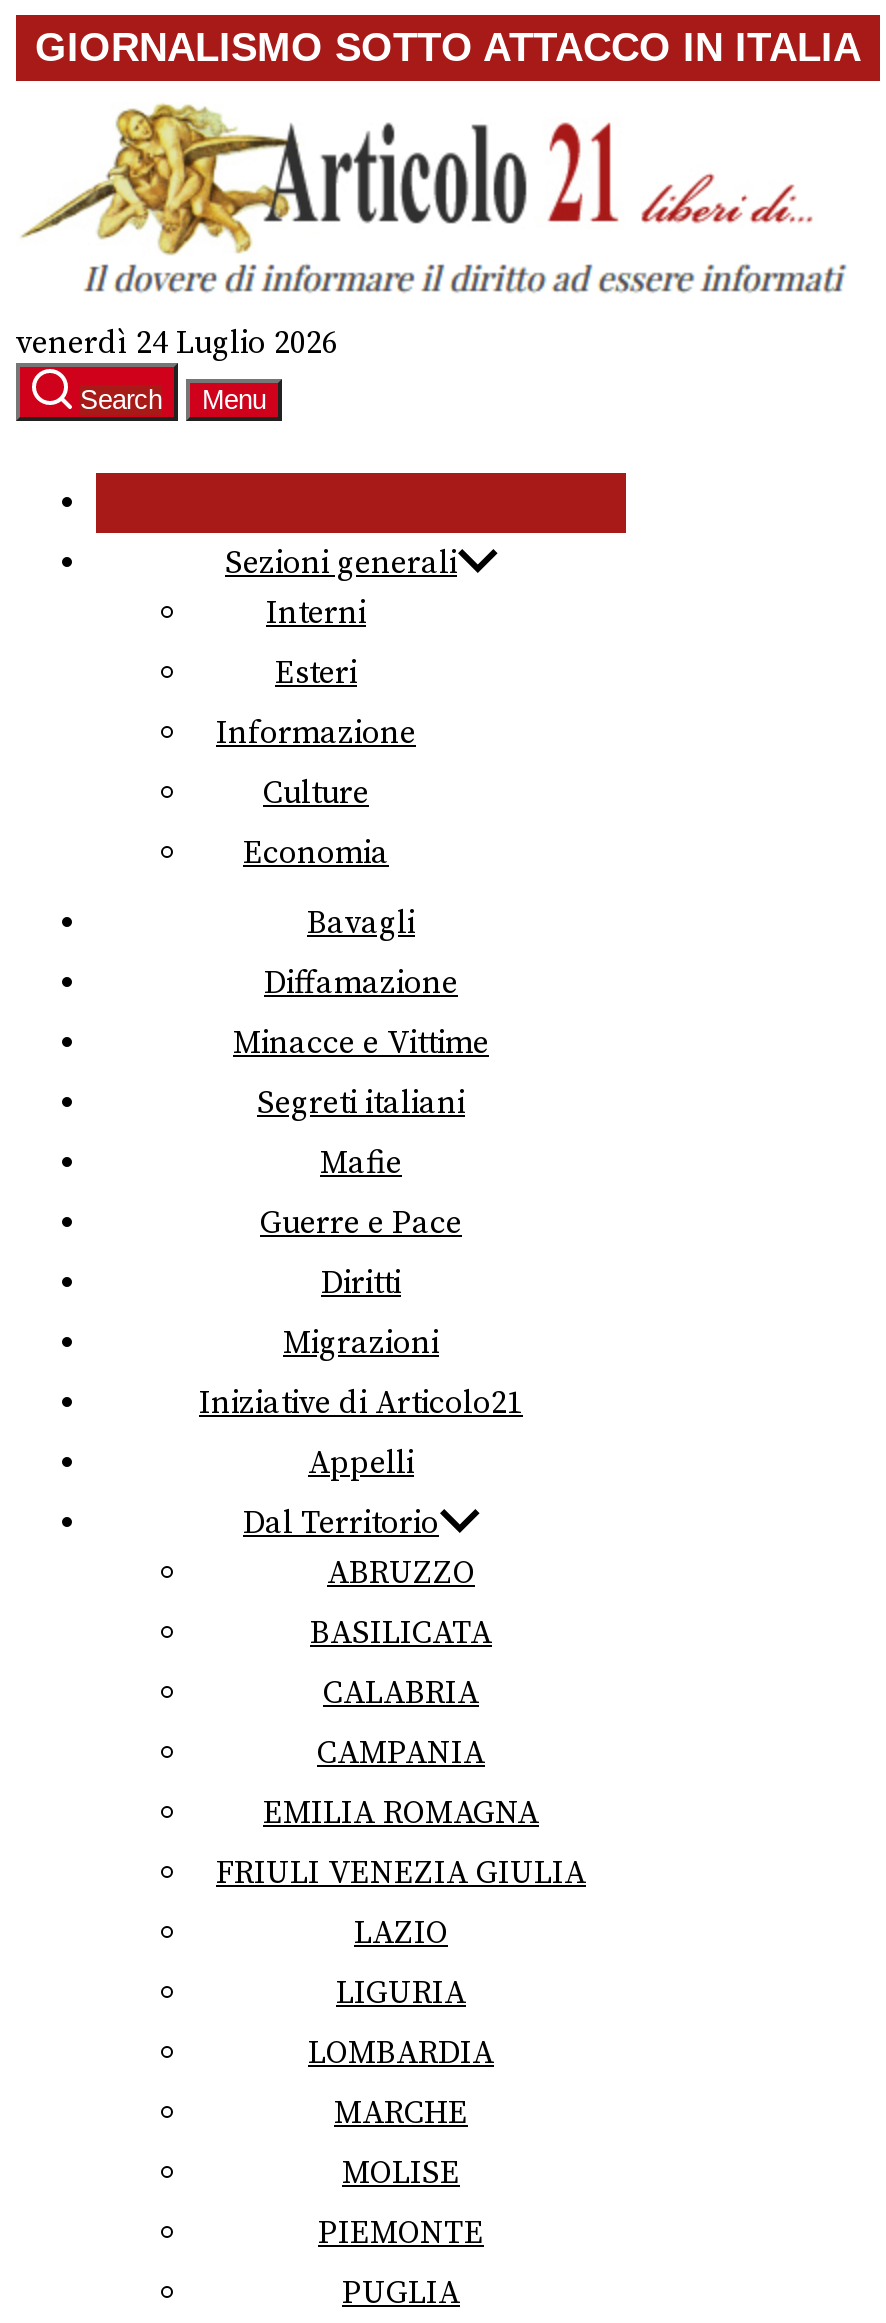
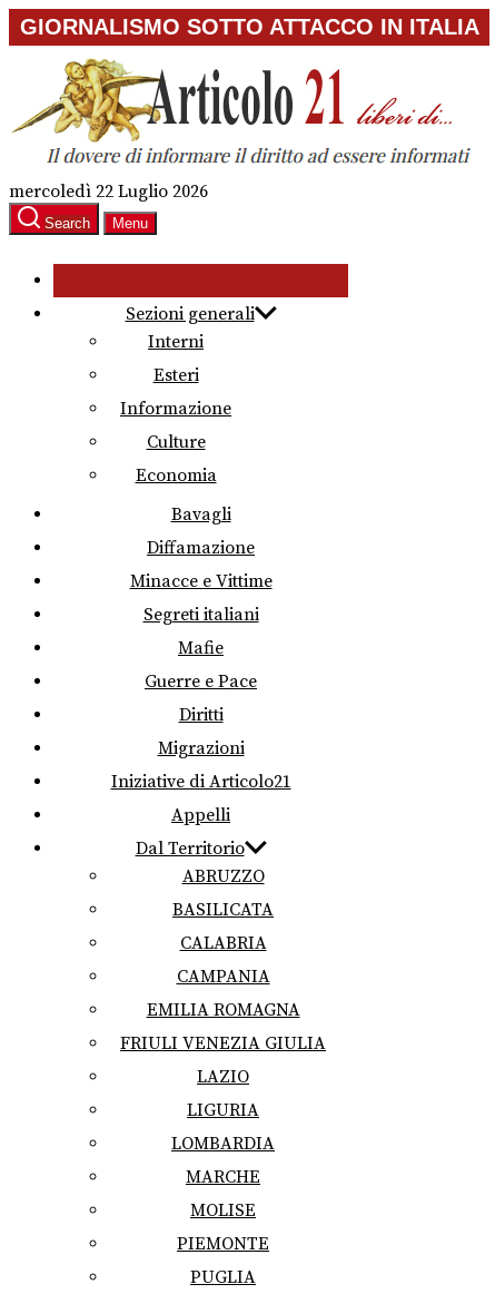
[16,323,338,363] venerdì 24 Luglio 2026 -> [9,180,208,203] mercoledì 22 Luglio 2026

